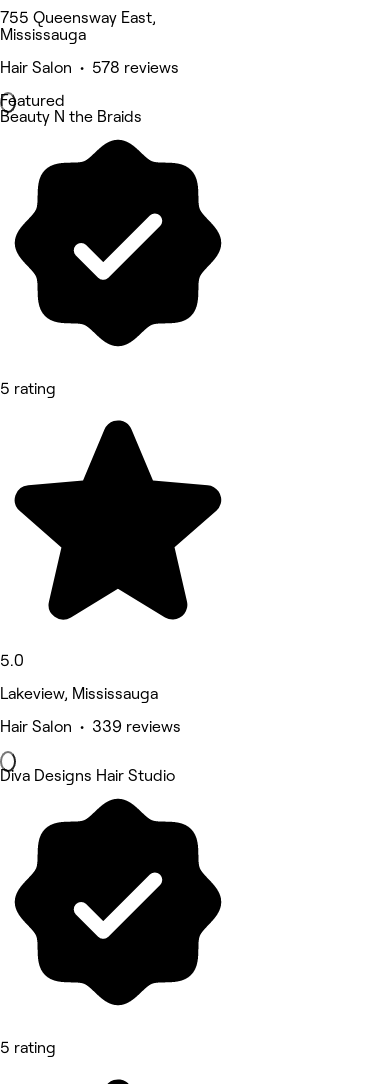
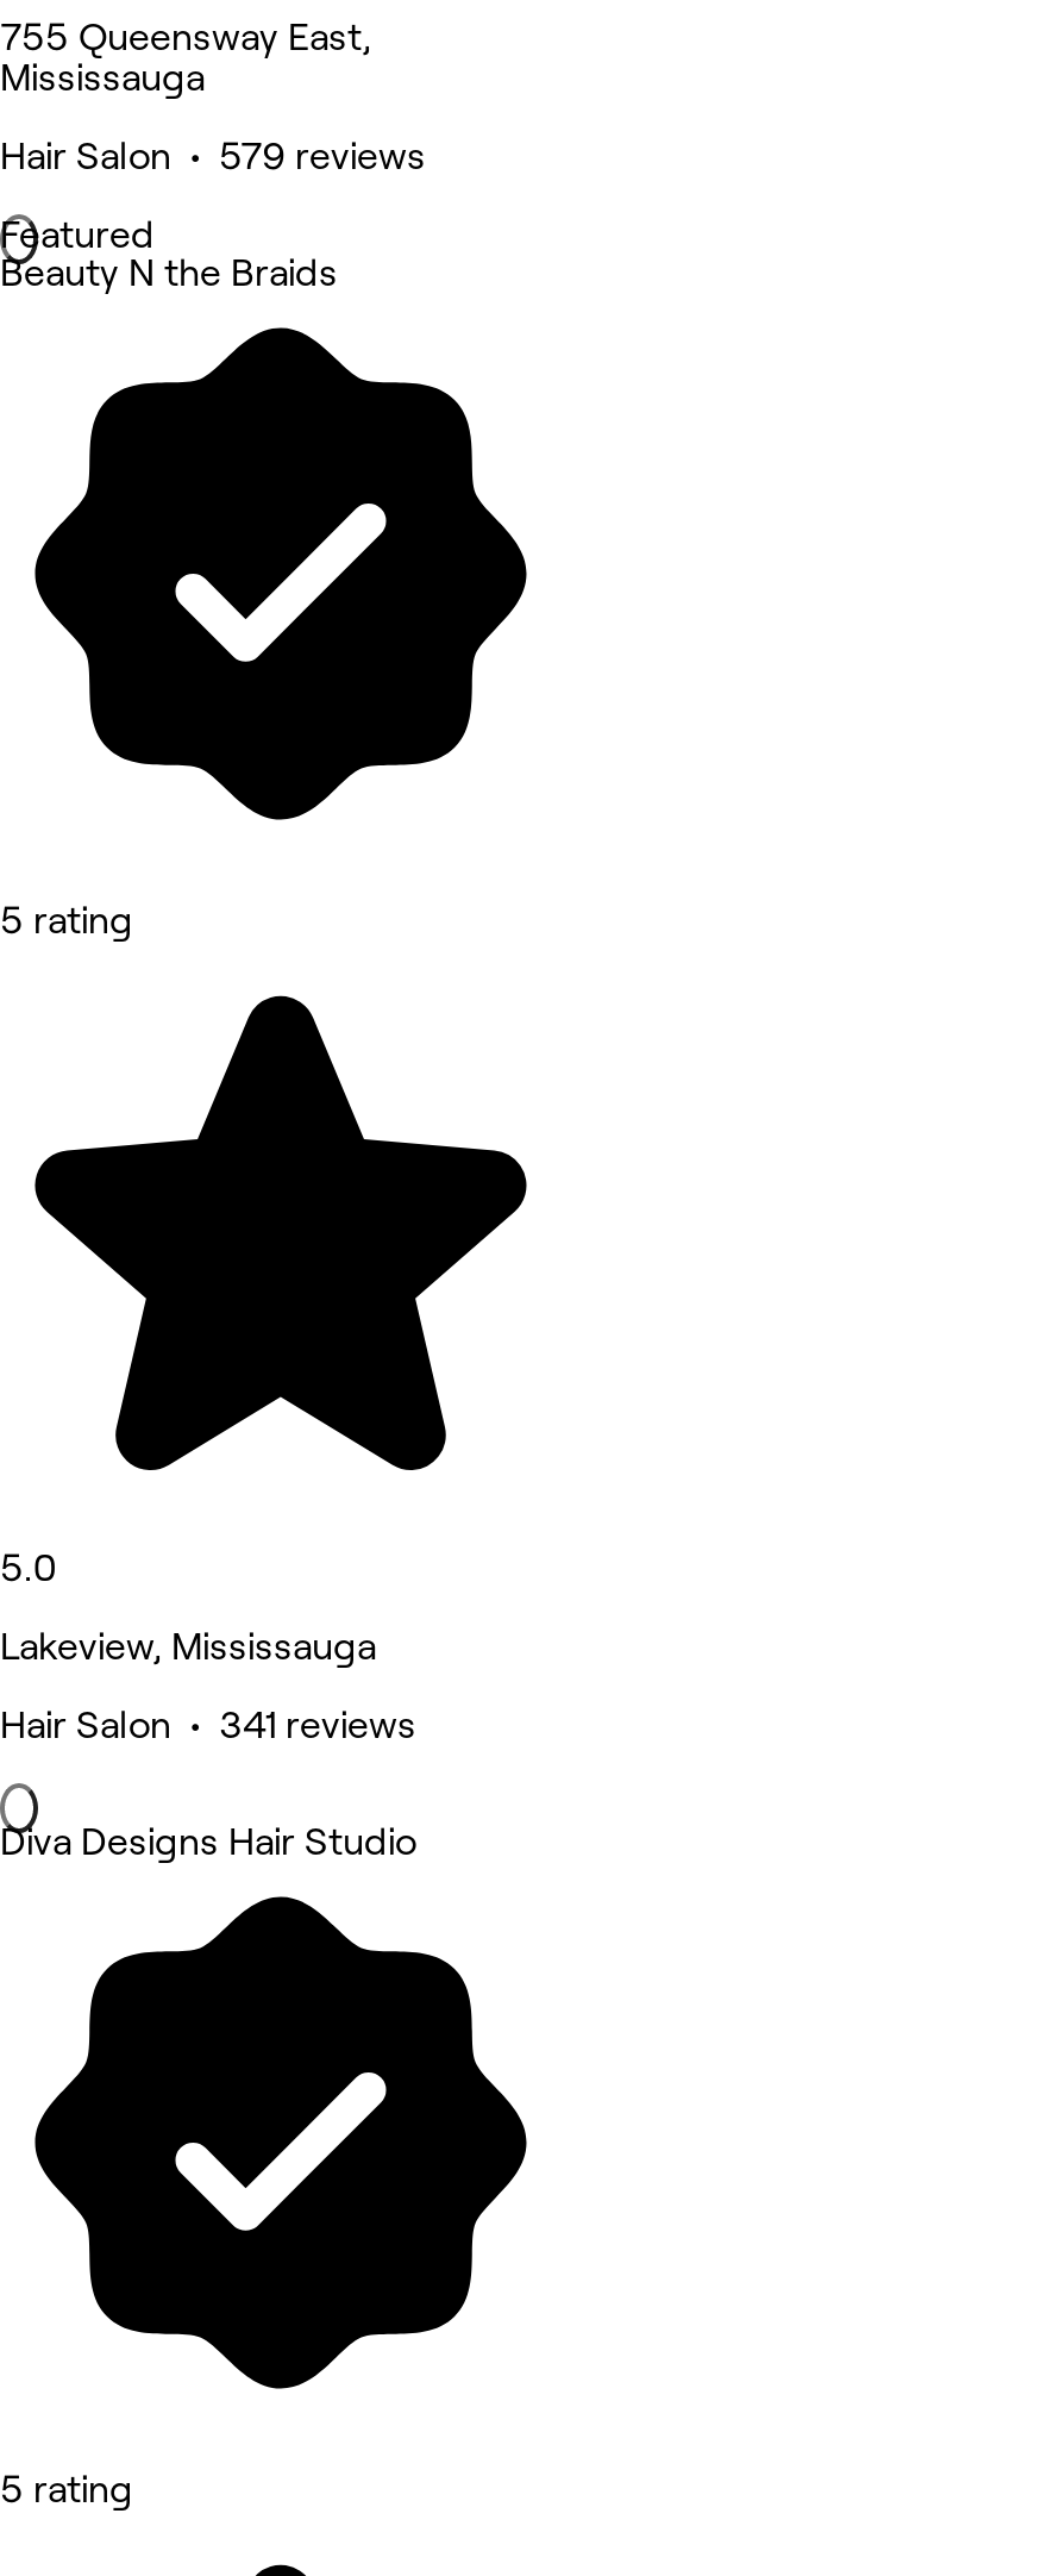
[0,59,179,76] Hair Salon • 578 reviews -> [0,135,426,175] Hair Salon • 579 reviews
[0,718,181,735] Hair Salon • 339 reviews -> [0,1704,416,1744] Hair Salon • 341 reviews

